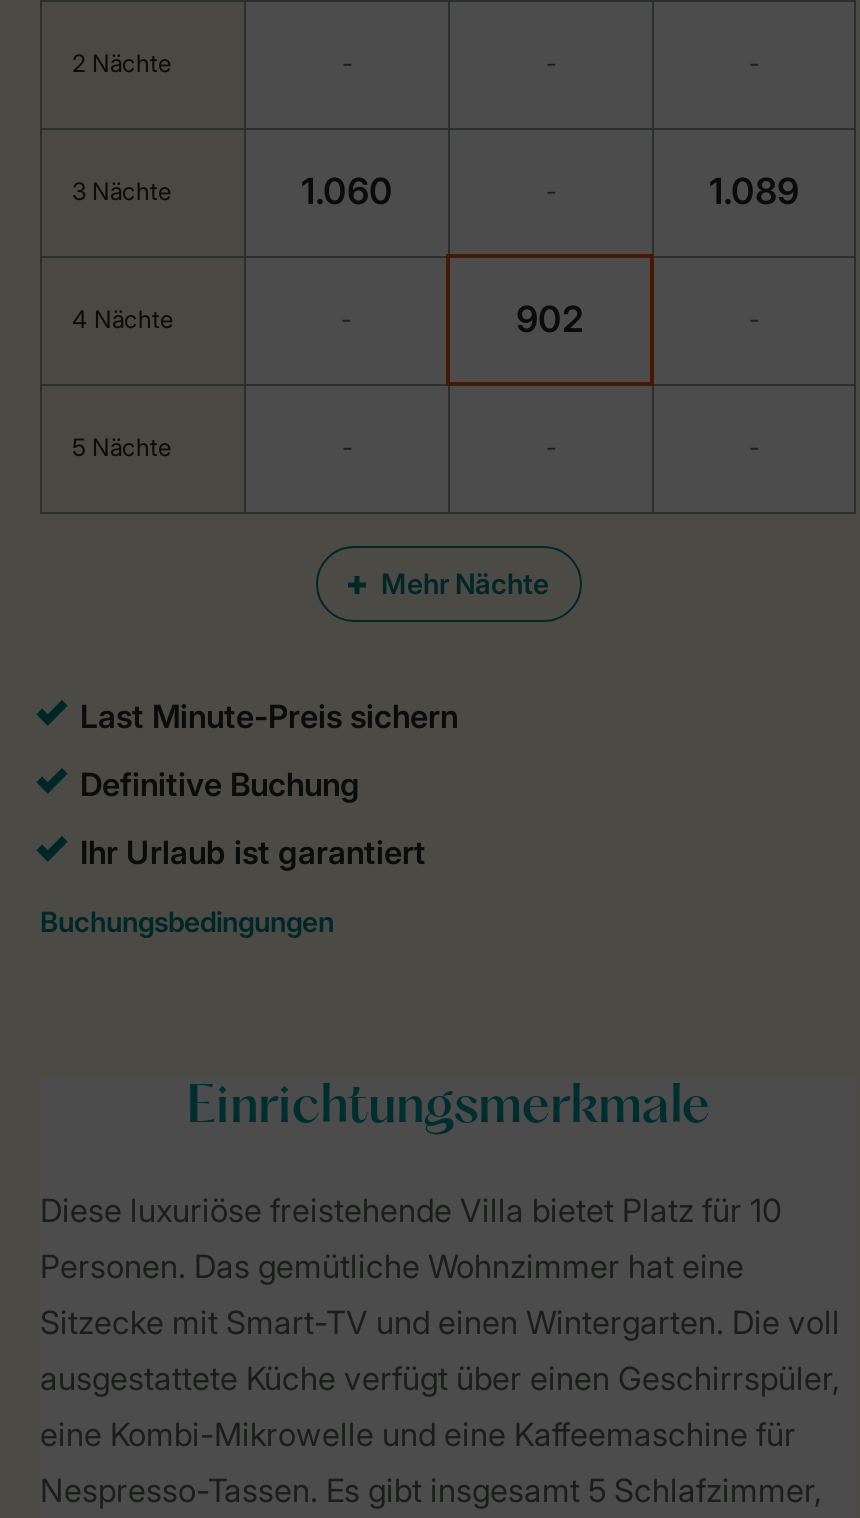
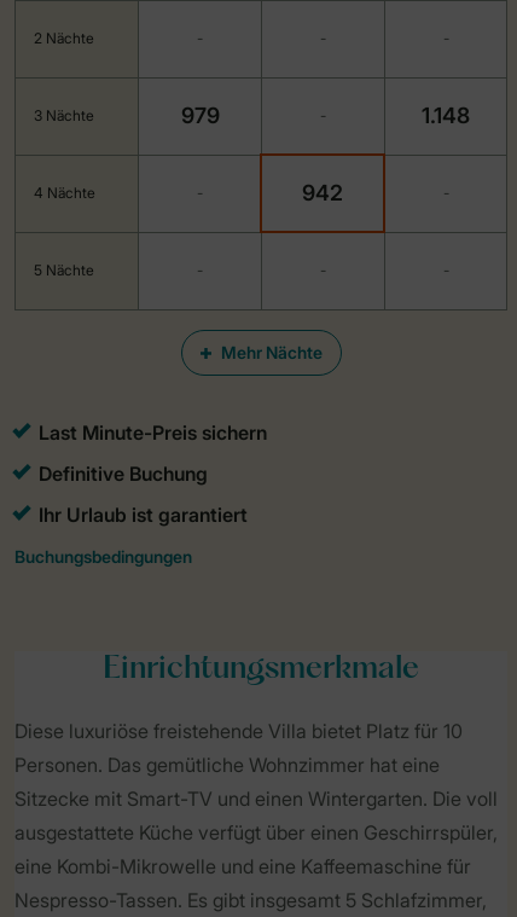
[301,170,393,212] 1.060 -> [181,103,219,128] 979
[709,170,799,212] 1.089 -> [422,103,470,128] 1.148
[516,298,584,340] 902 -> [302,180,343,205] 942

